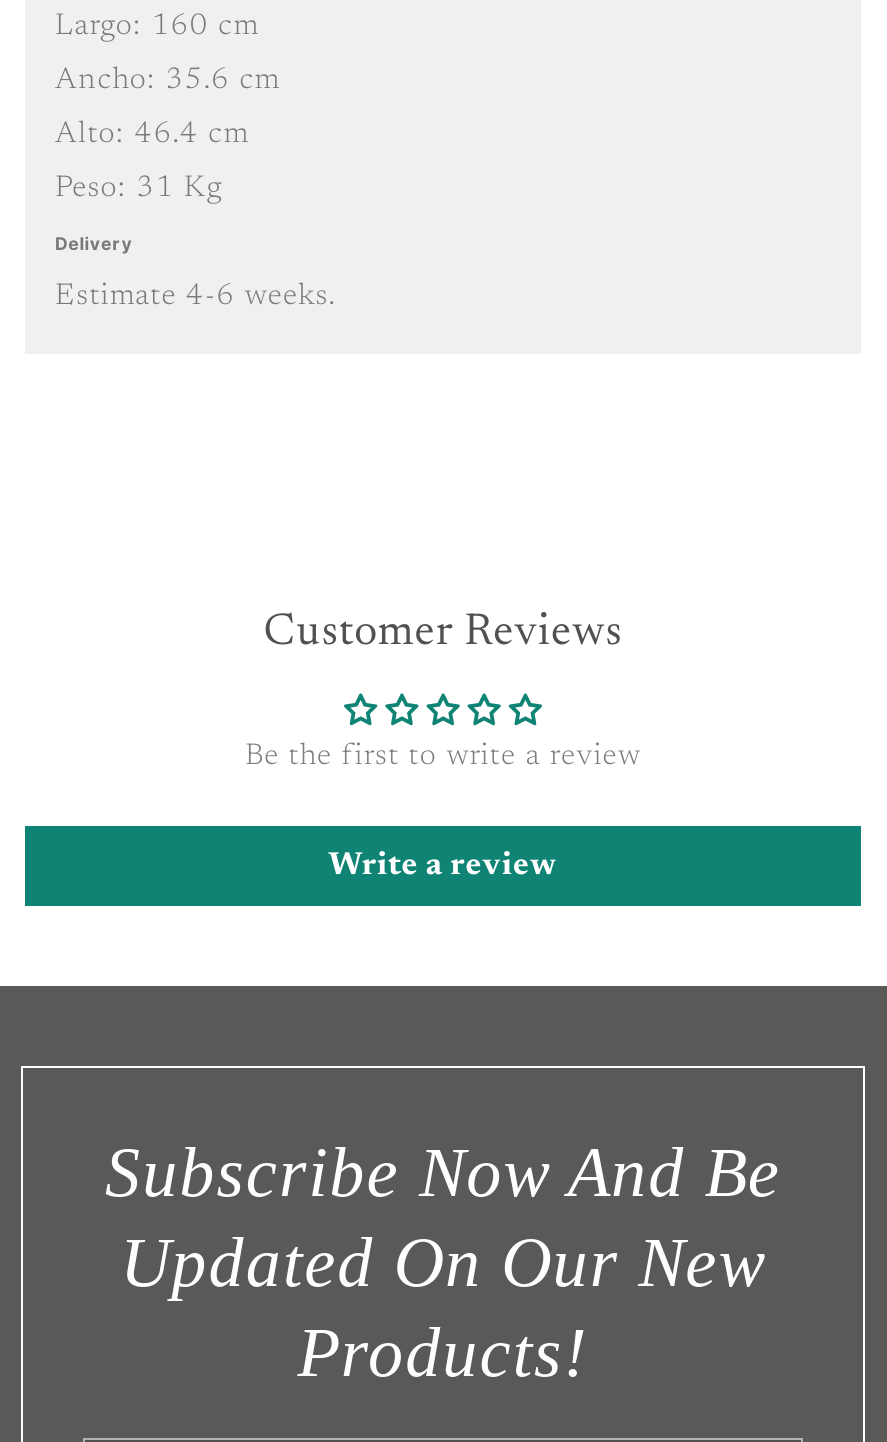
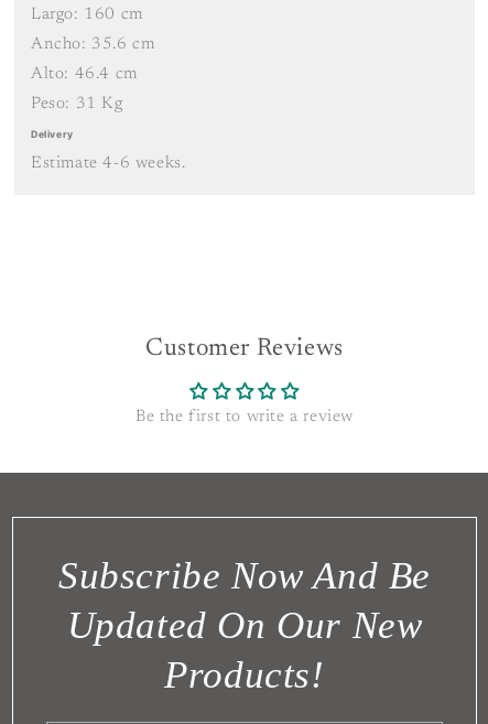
[329,849,557,881] Write a review -> none

